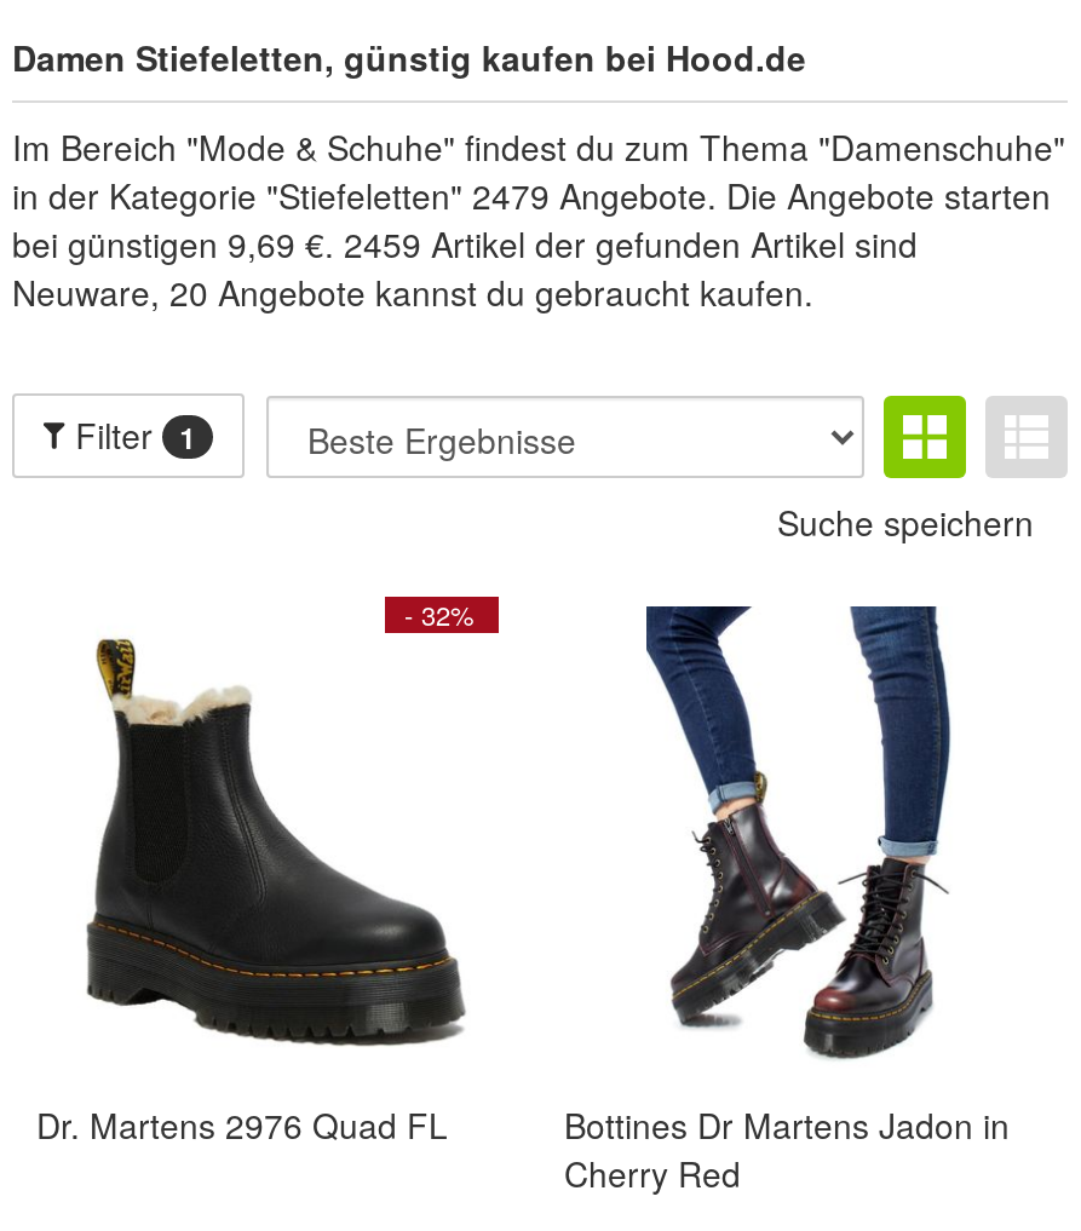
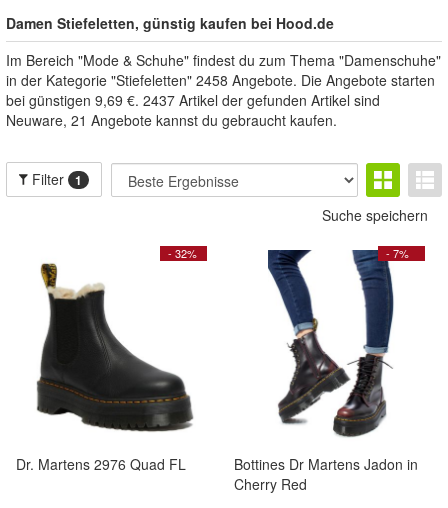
[12,171,1051,219] in der Kategorie "Stiefeletten" 2479 Angebote. Die Angebote starten -> [6,70,435,90] in der Kategorie "Stiefeletten" 2458 Angebote. Die Angebote starten
[12,219,918,268] bei günstigen 9,69 €. 2459 Artikel der gefunden Artikel sind -> [6,90,380,110] bei günstigen 9,69 €. 2437 Artikel der gefunden Artikel sind
[12,268,813,316] Neuware, 20 Angebote kannst du gebraucht kaufen. -> [6,110,337,130] Neuware, 21 Angebote kannst du gebraucht kaufen.
none -> [386,245,409,261] - 7%

